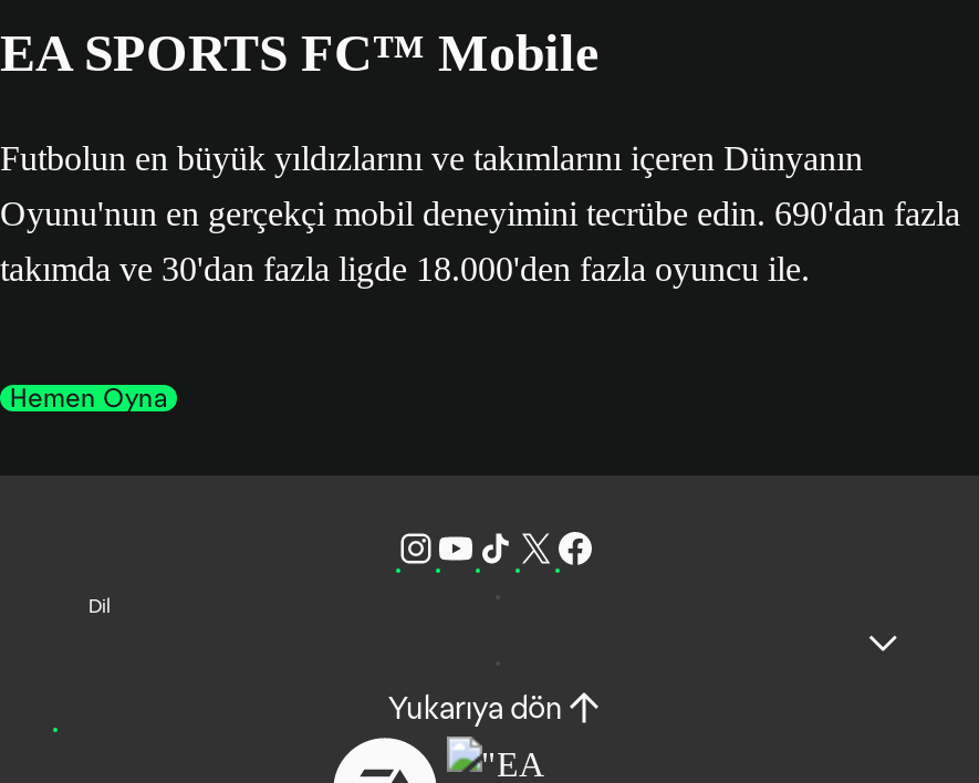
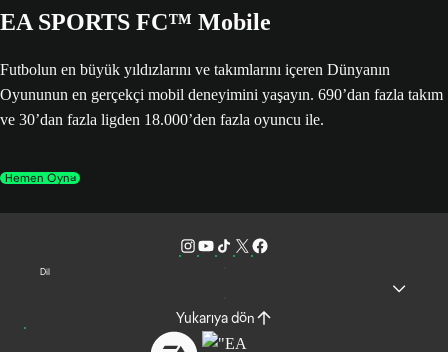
[0,194,960,232] Oyunu'nun en gerçekçi mobil deneyimini tecrübe edin. 690'dan fazla -> [0,86,443,103] Oyununun en gerçekçi mobil deneyimini yaşayın. 690’dan fazla takım
[0,250,810,287] takımda ve 30'dan fazla ligde 18.000'den fazla oyuncu ile. -> [0,111,324,128] ve 30’dan fazla ligden 18.000’den fazla oyuncu ile.

